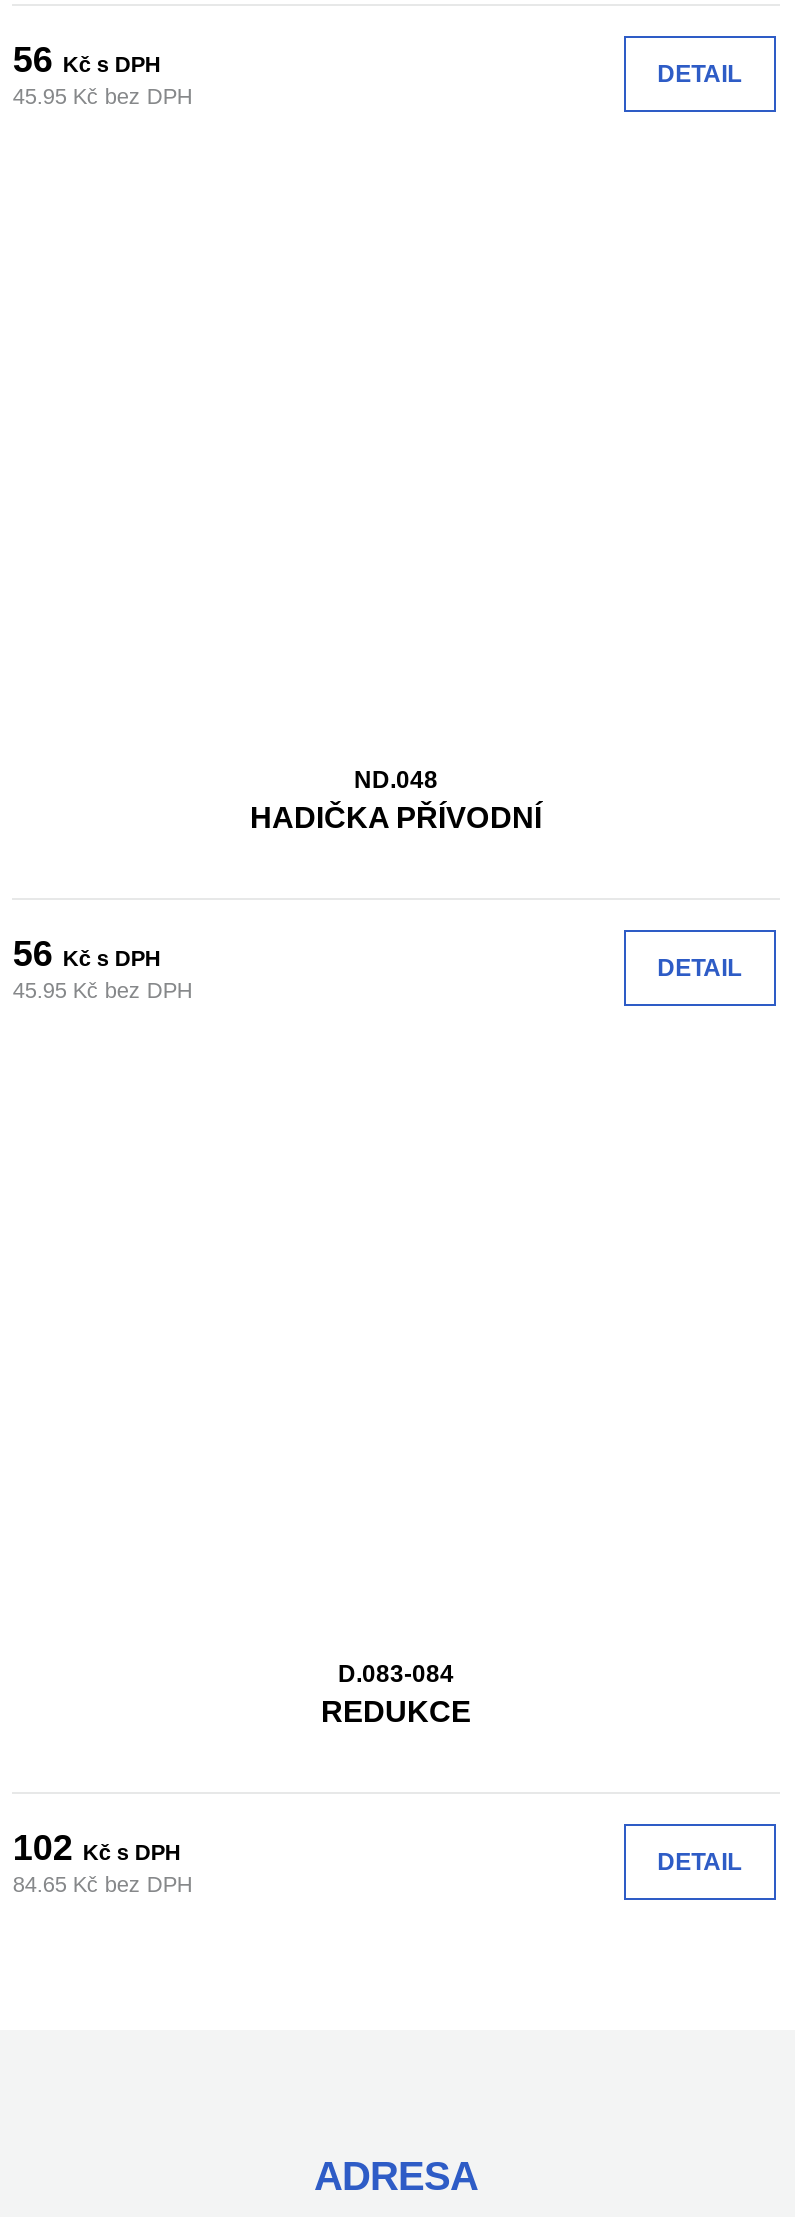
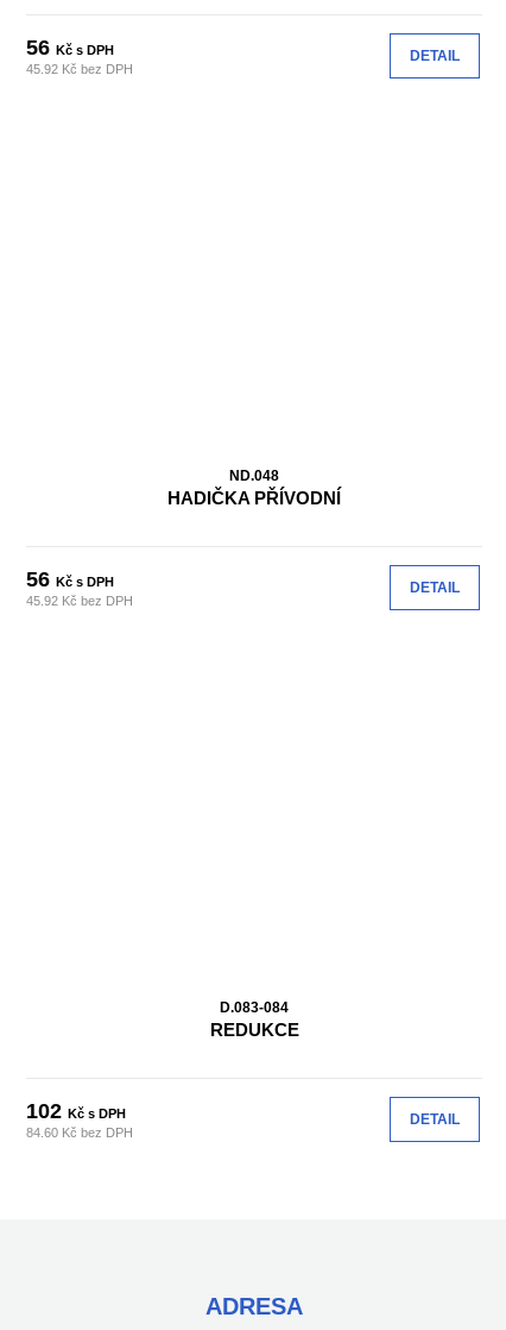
[13,84,193,108] 45.95 Kč bez DPH -> [27,62,134,76] 45.92 Kč bez DPH
[13,978,193,1002] 45.95 Kč bez DPH -> [27,594,134,608] 45.92 Kč bez DPH
[13,1872,193,1896] 84.65 Kč bez DPH -> [27,1125,134,1140] 84.60 Kč bez DPH

